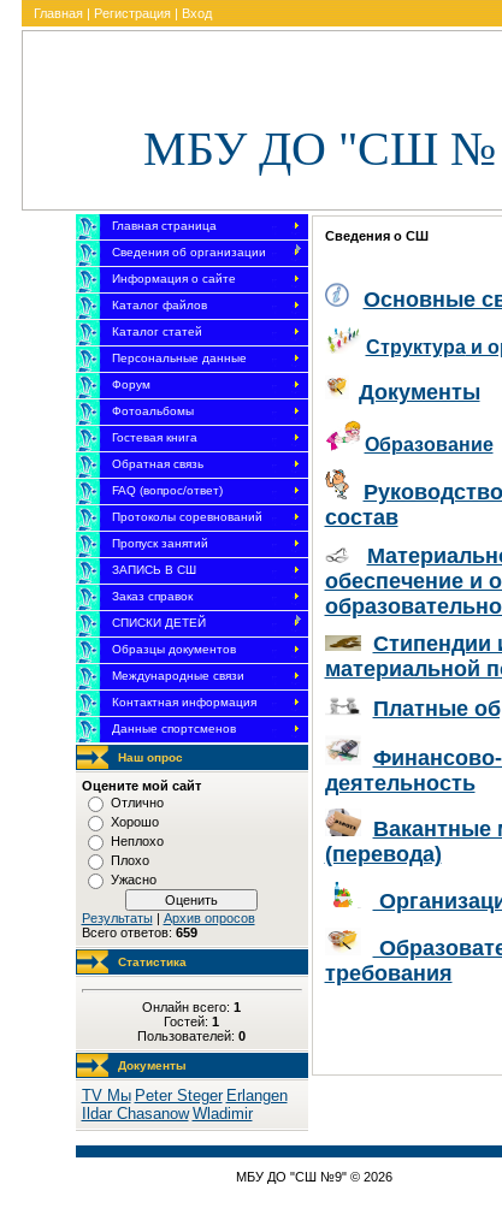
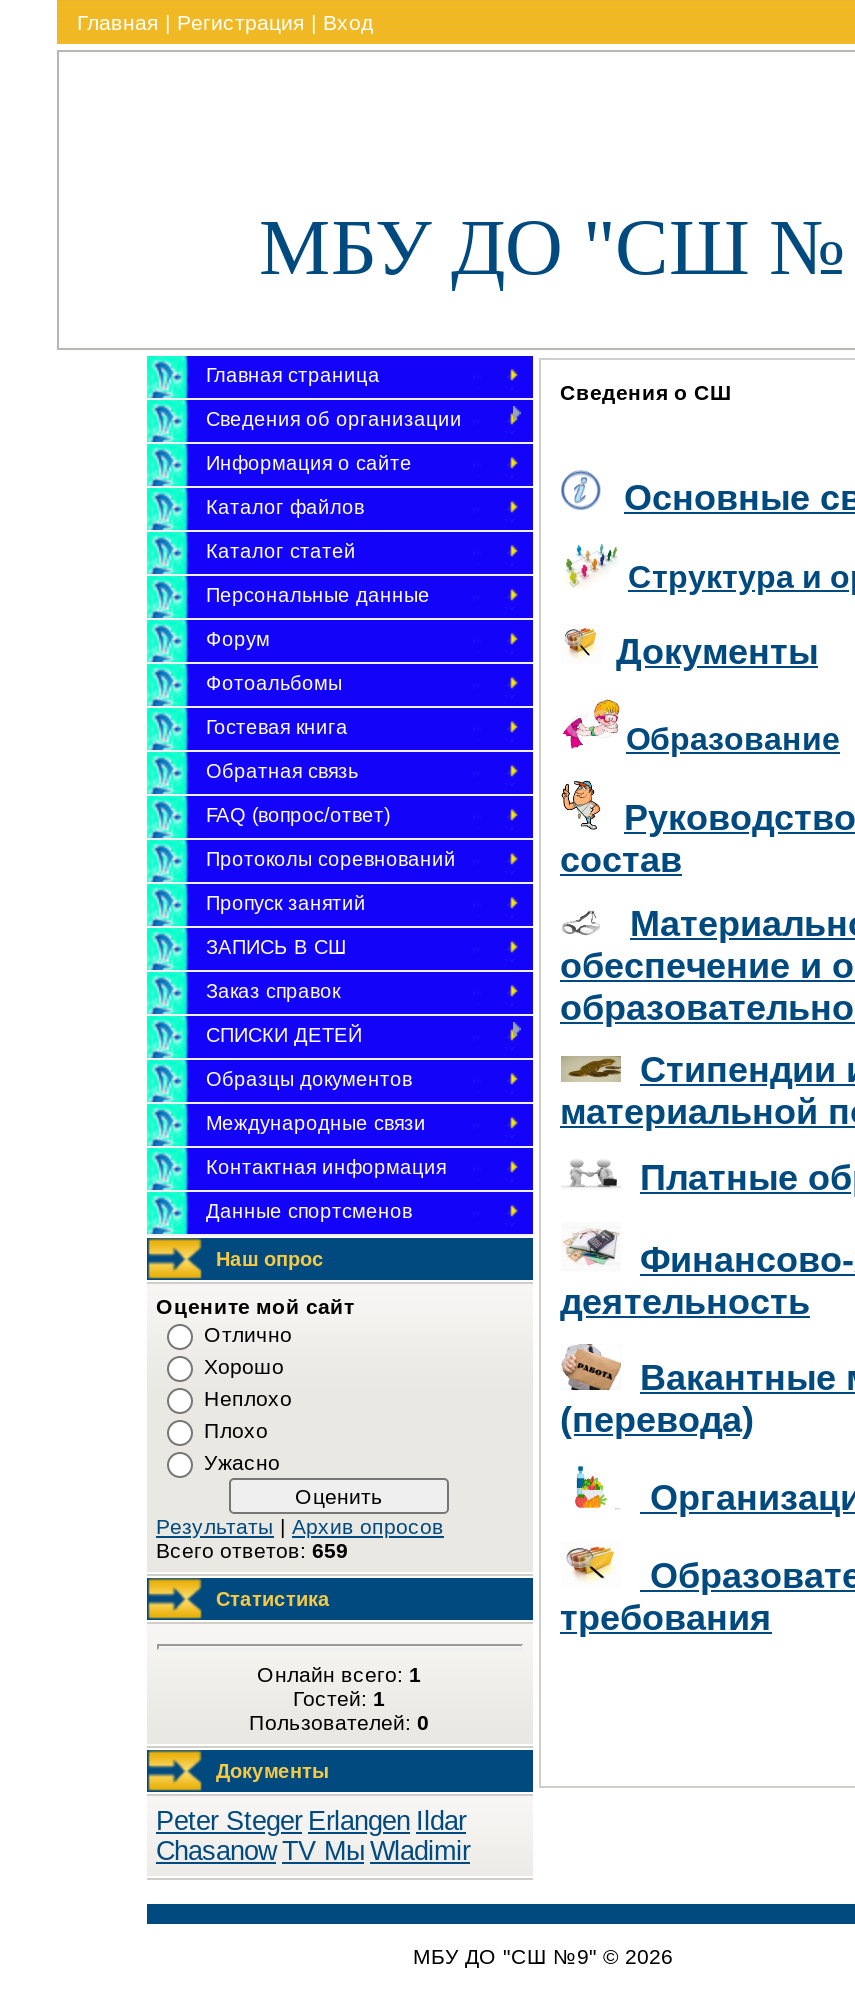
[81,1086,287,1123] TV Мы Peter Steger Erlangen | Ildar Chasanow Wladimir -> [156,1806,470,1866] Peter Steger Erlangen Ildar | Chasanow TV Мы Wladimir

